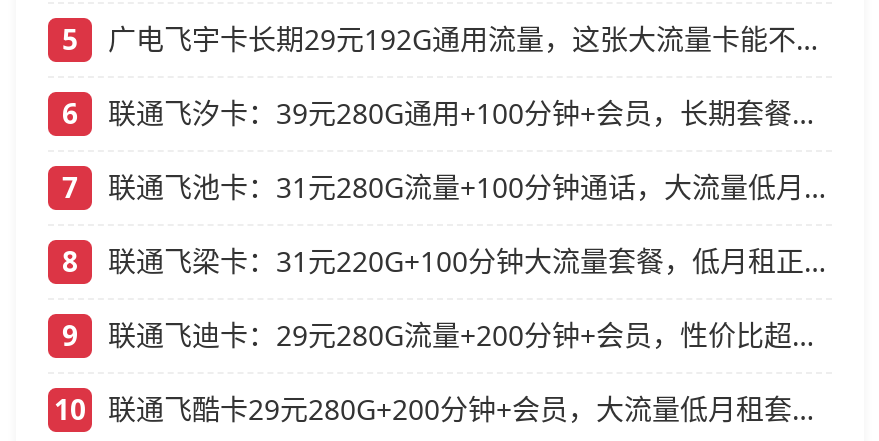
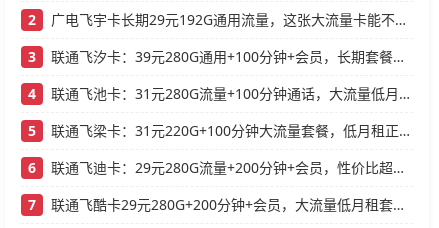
[62,20,78,58] 5 -> [28,10,36,29] 2
[62,94,78,132] 6 -> [28,47,36,66] 3
[62,168,78,206] 7 -> [28,84,36,103] 4
[62,242,78,280] 8 -> [28,121,36,140] 5
[62,316,78,354] 9 -> [28,158,36,177] 6
[54,390,86,428] 10 -> [28,195,36,214] 7

